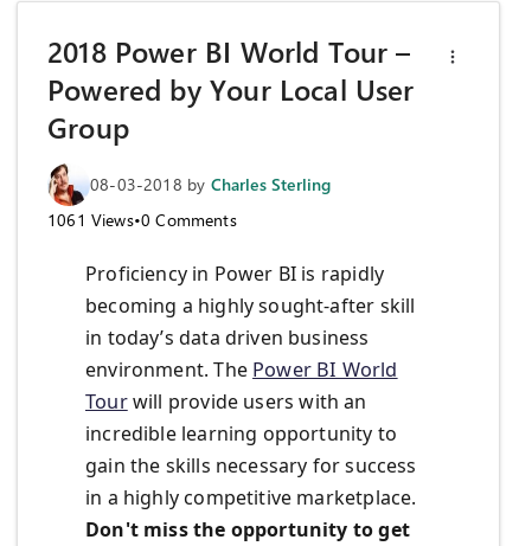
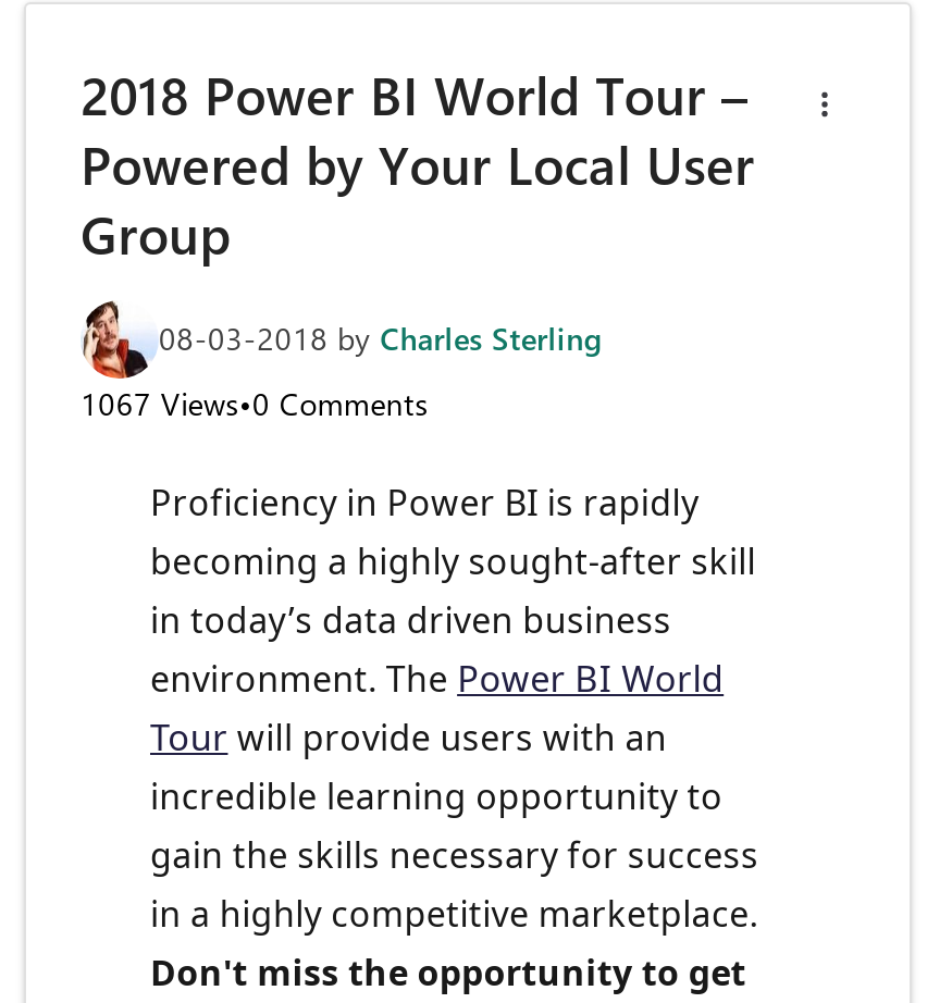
[47,209,237,231] 1061 Views•0 Comments -> [81,384,428,425] 1067 Views•0 Comments

